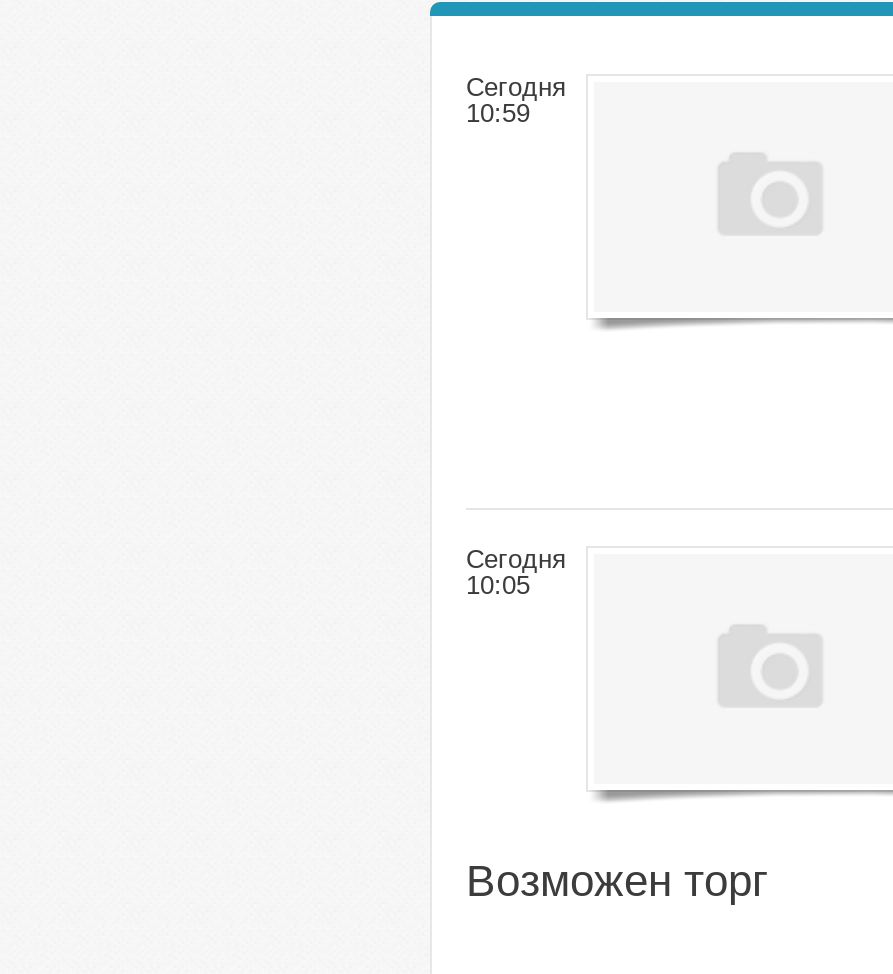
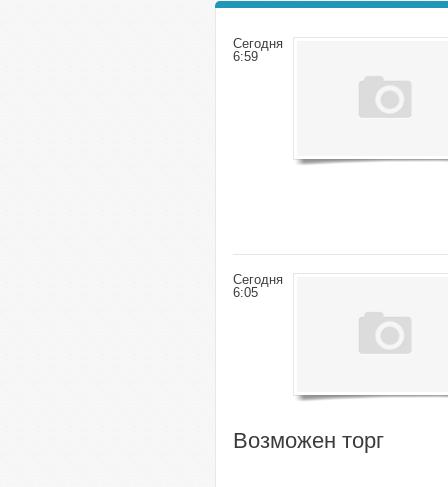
[466,98,530,128] 10:59 -> [233,49,258,64] 6:59
[466,570,530,600] 10:05 -> [233,285,258,300] 6:05

